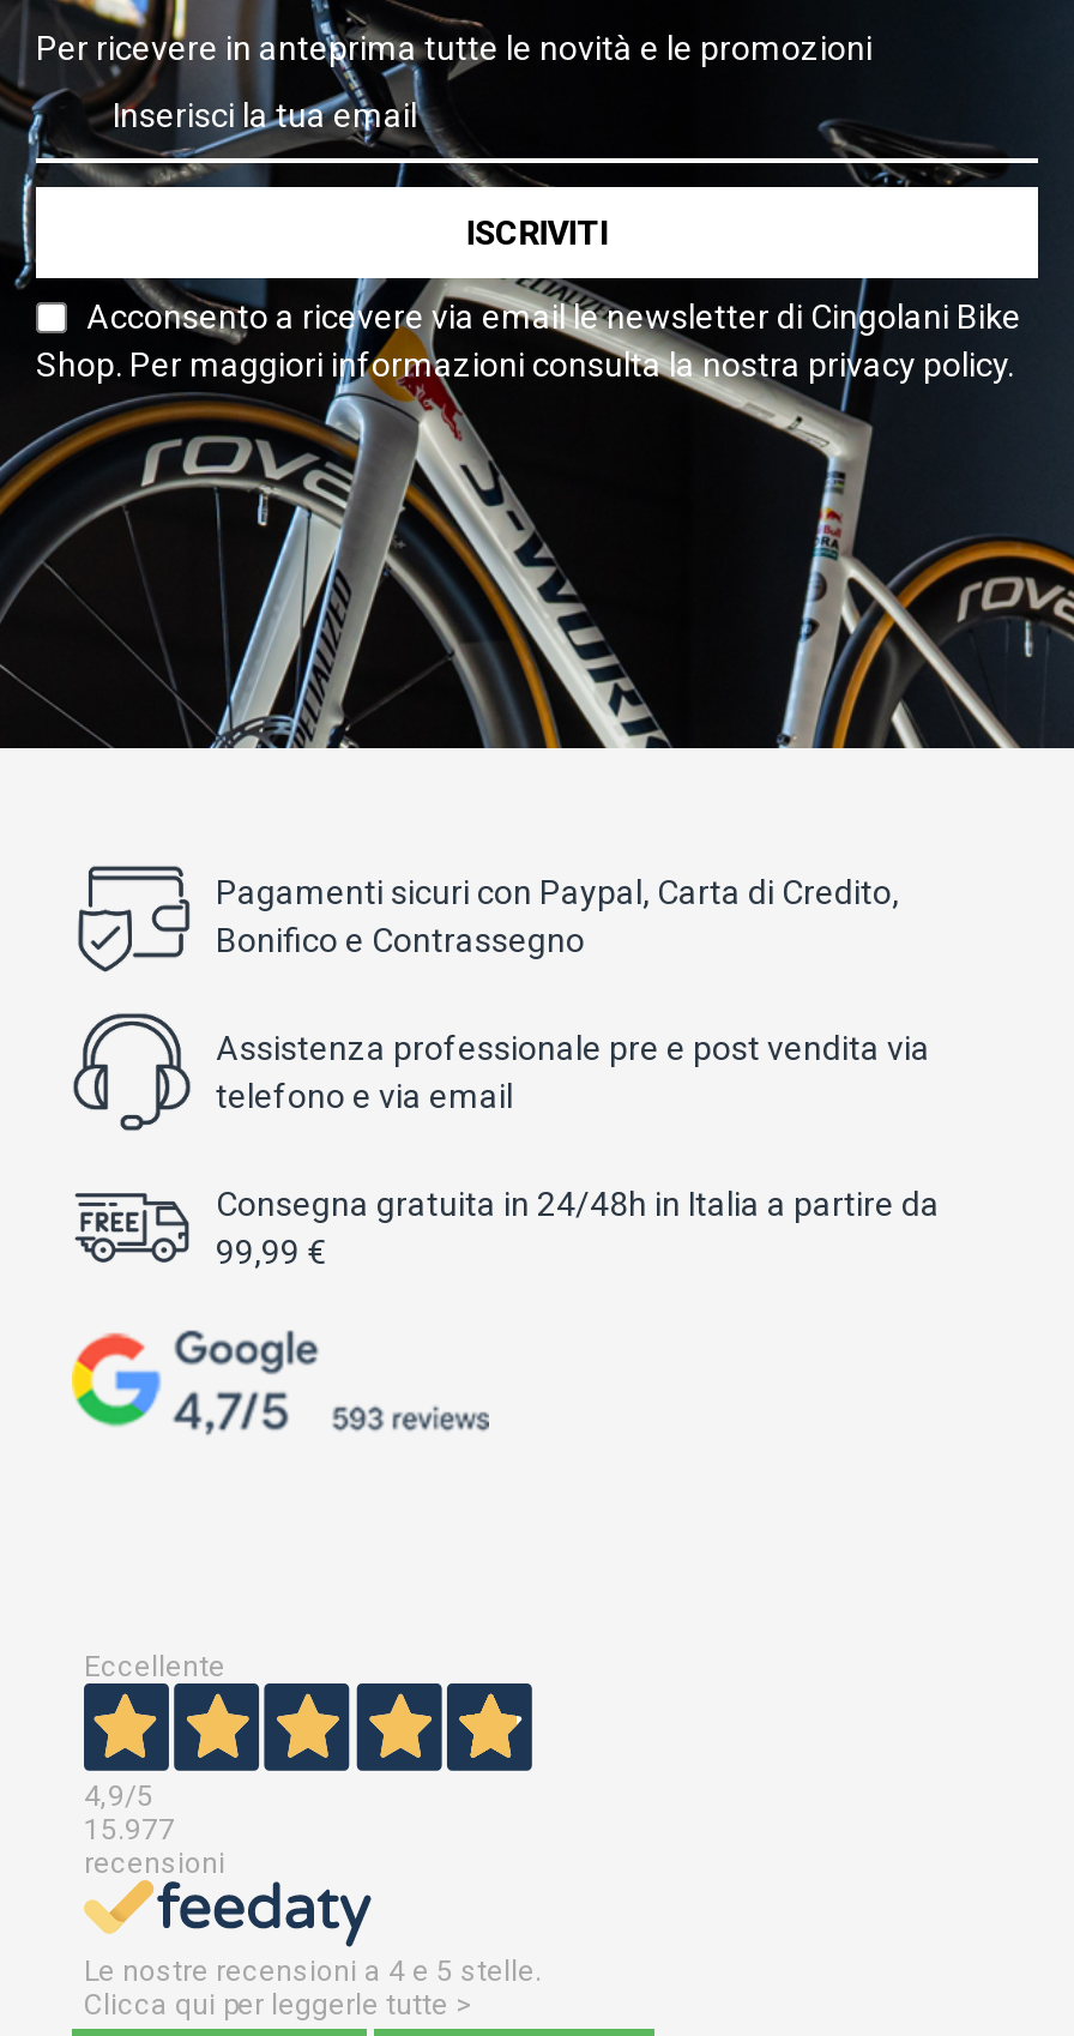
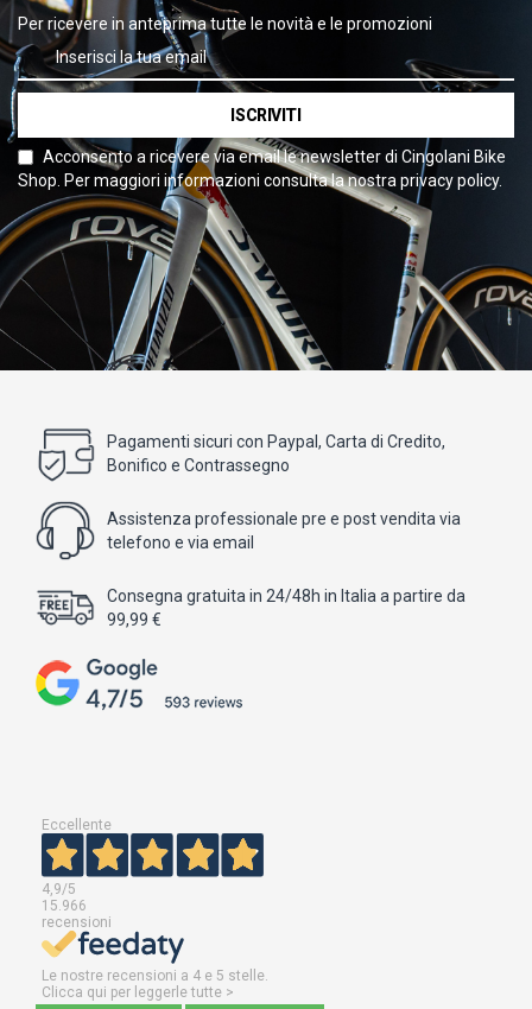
[84,1812,175,1846] 15.977 -> [42,897,87,914] 15.966

